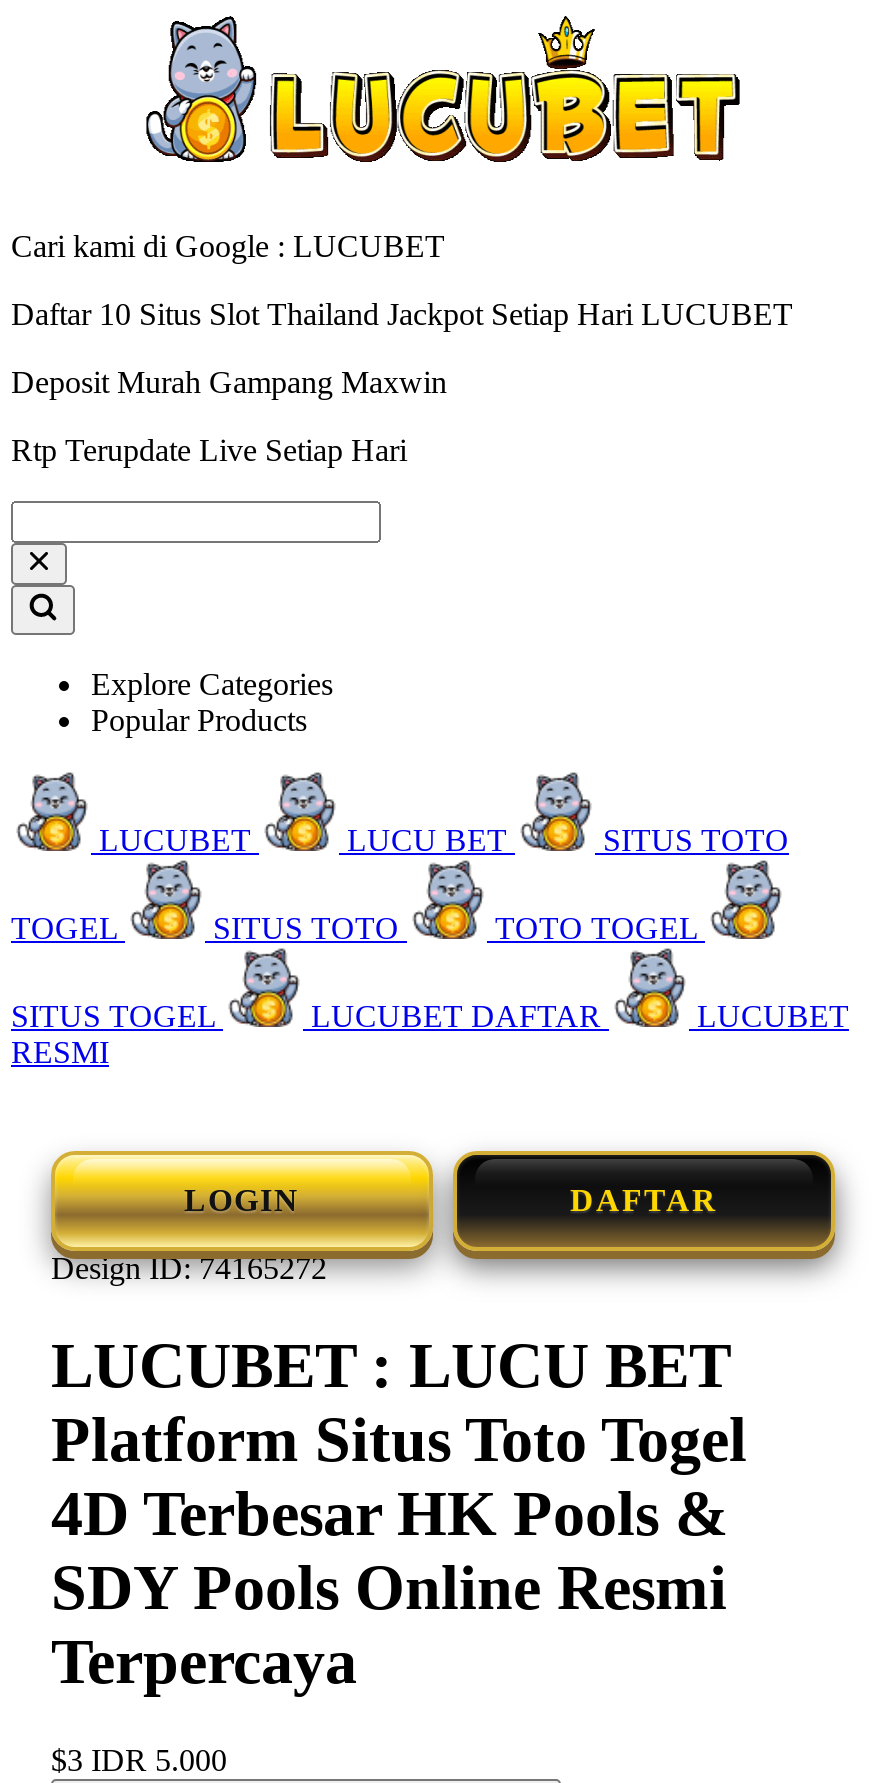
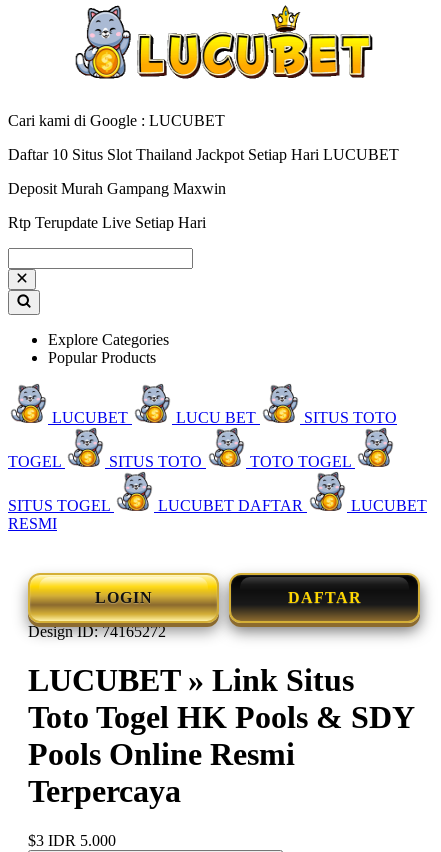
[51,1330,747,1624] LUCUBET : LUCU BET | Platform Situs Toto Togel | 4D Terbesar HK Pools & | SDY Pools Online Resmi -> [28,662,414,772] LUCUBET » Link Situs | Toto Togel HK Pools & SDY | Pools Online Resmi

